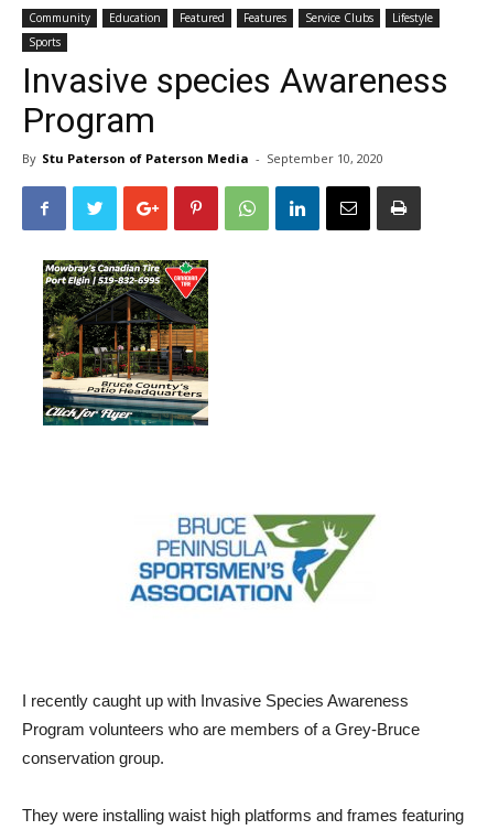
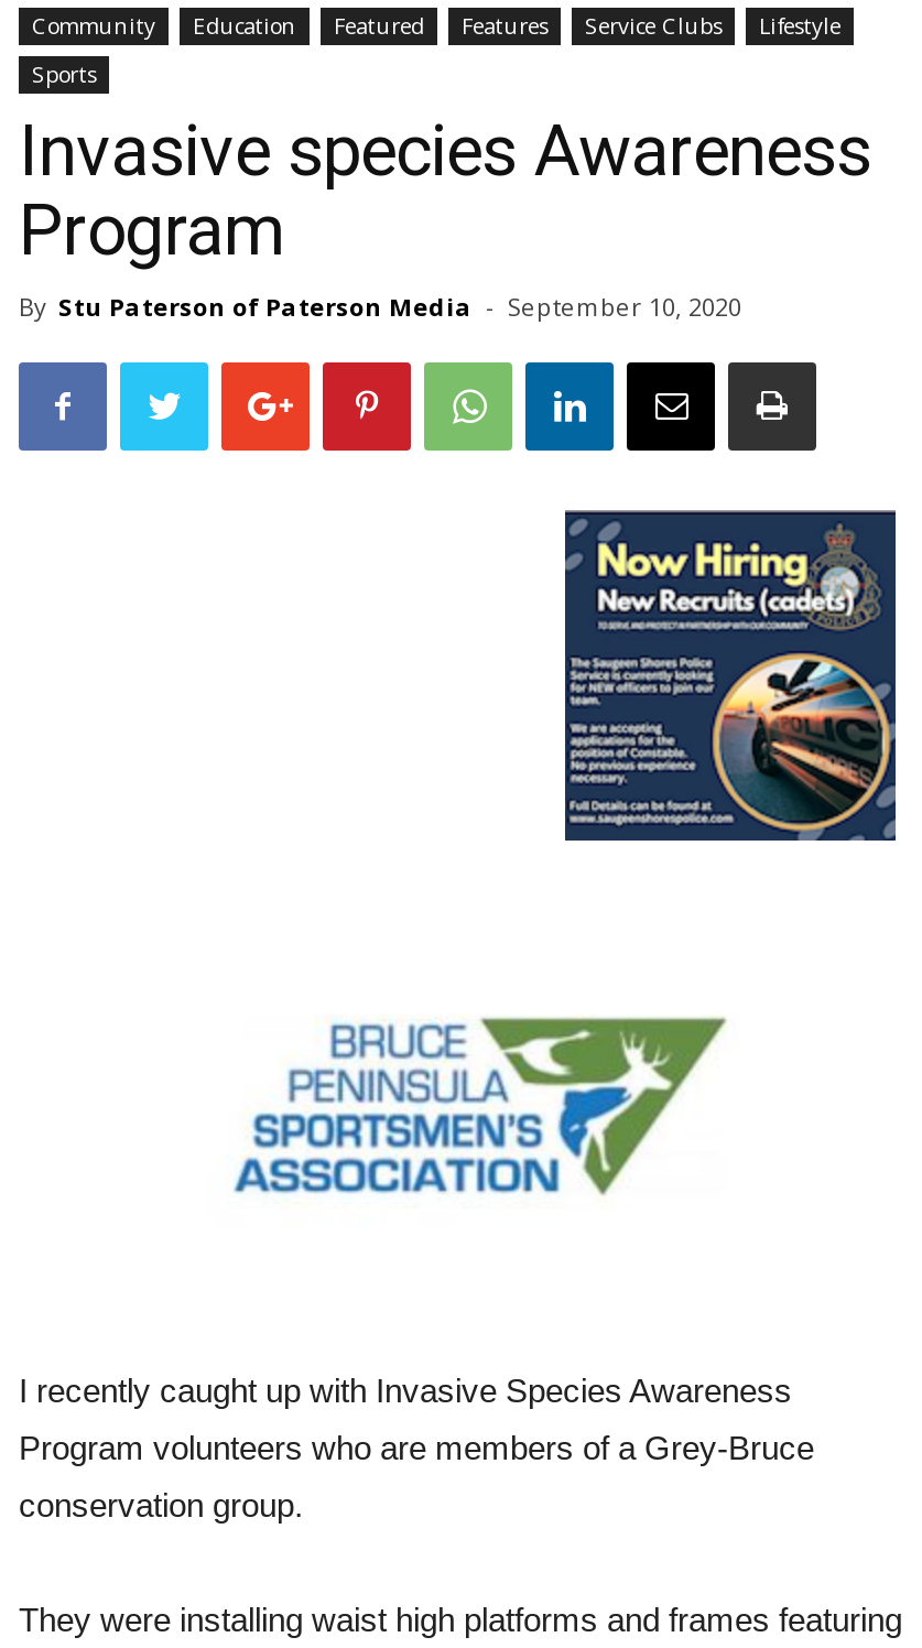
none -> [563,508,898,843] [image]
[42,259,209,427] [image] -> none

